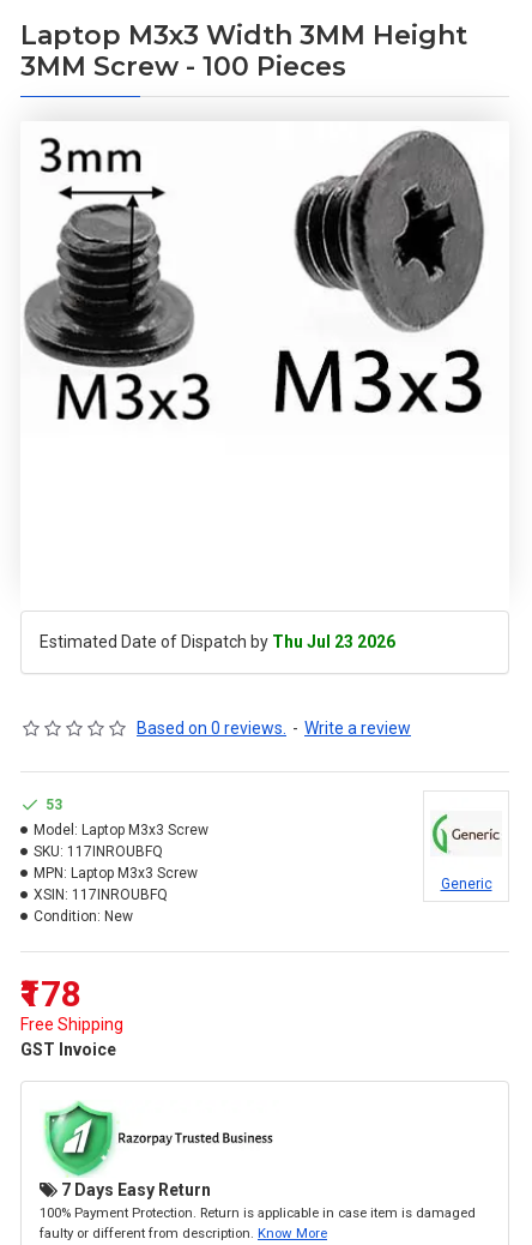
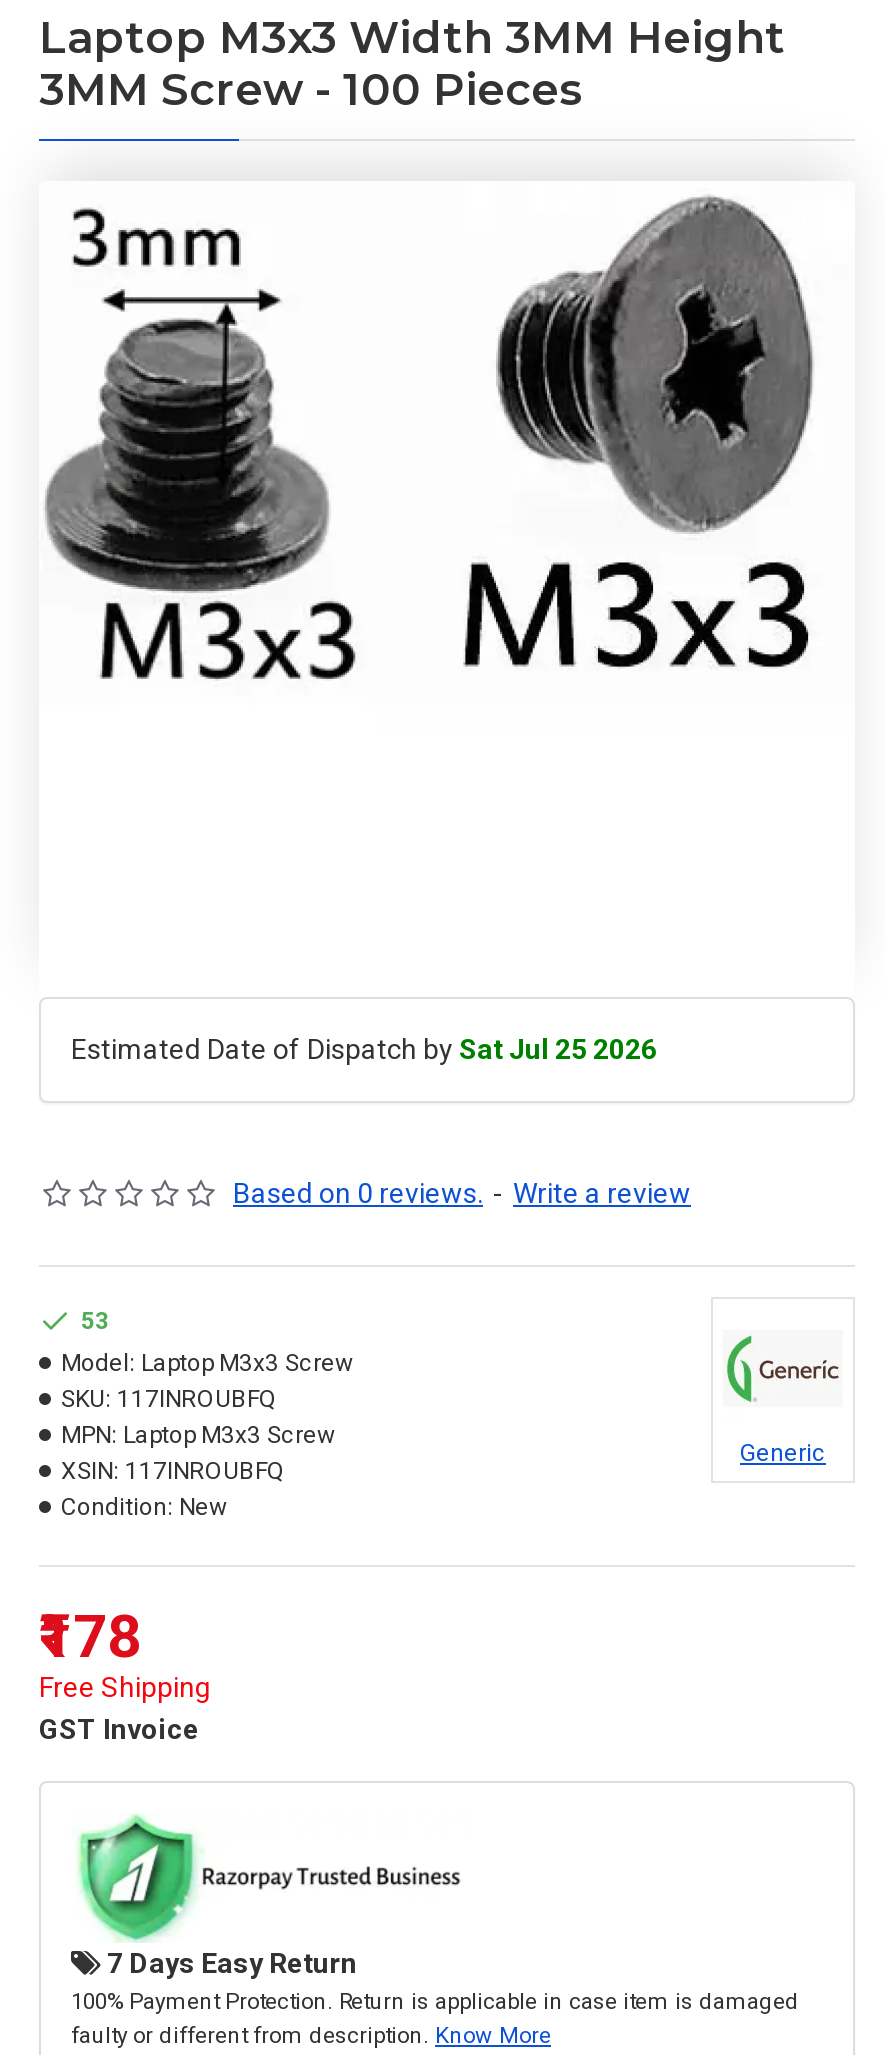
[40,632,395,651] Estimated Date of Dispatch by Thu Jul 23 2026 -> [71,1033,657,1065] Estimated Date of Dispatch by Sat Jul 25 2026

